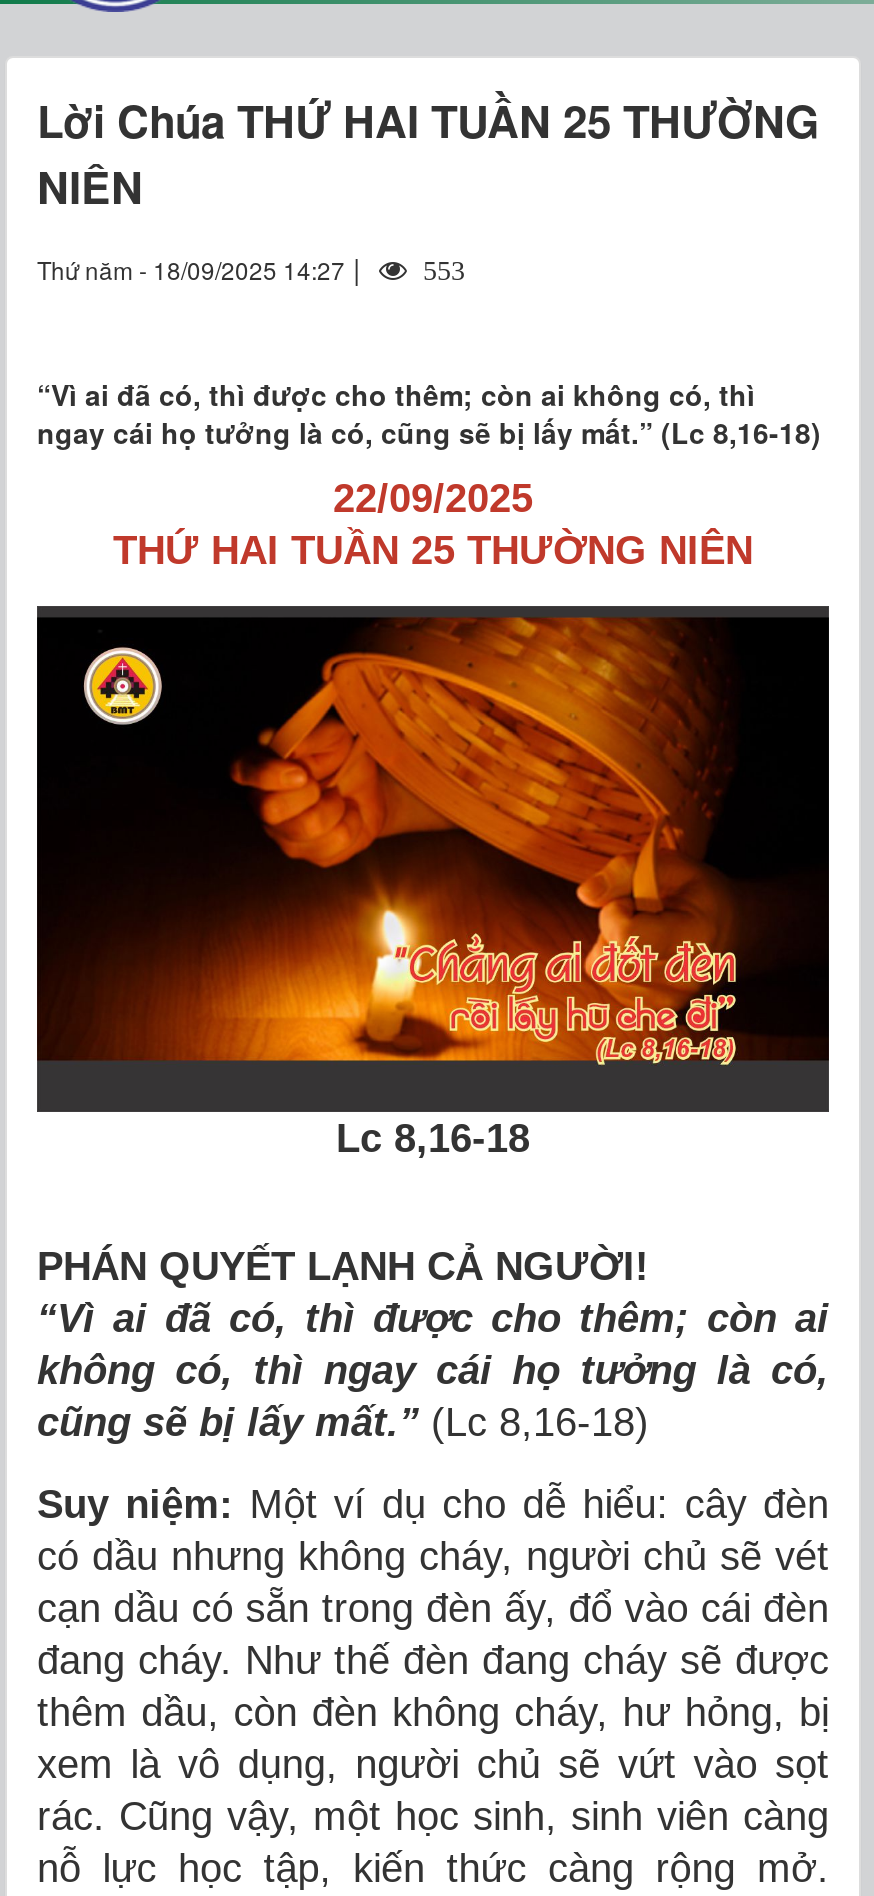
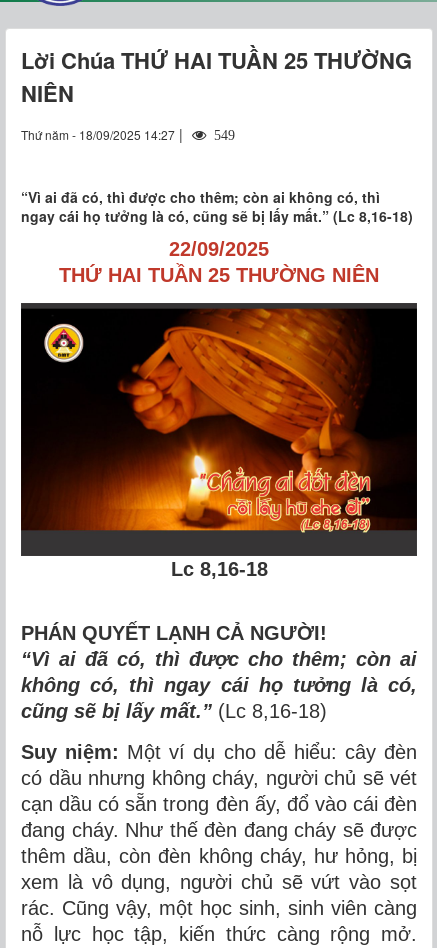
[407,256,465,284] 553 -> [206,128,235,142] 549

